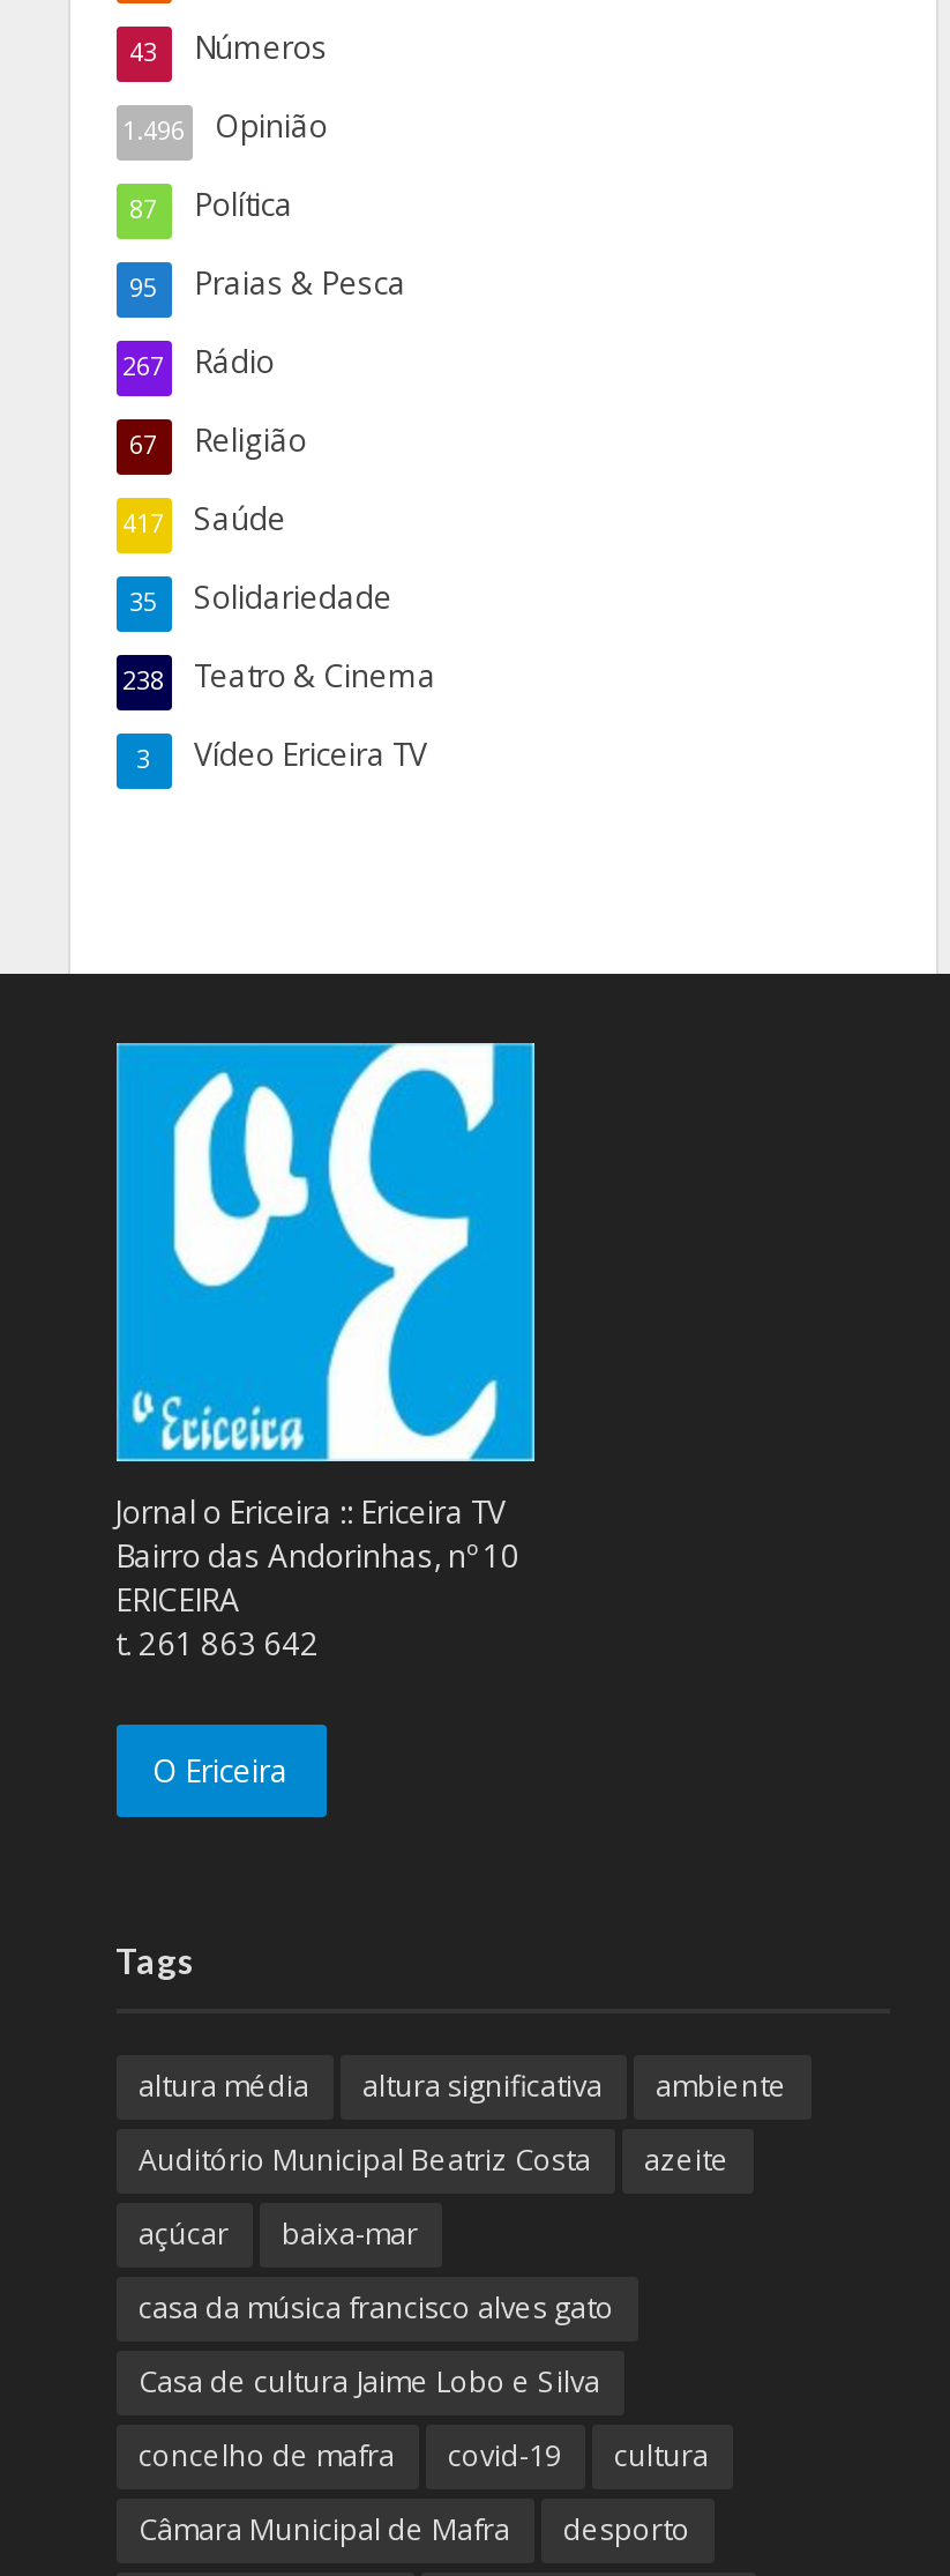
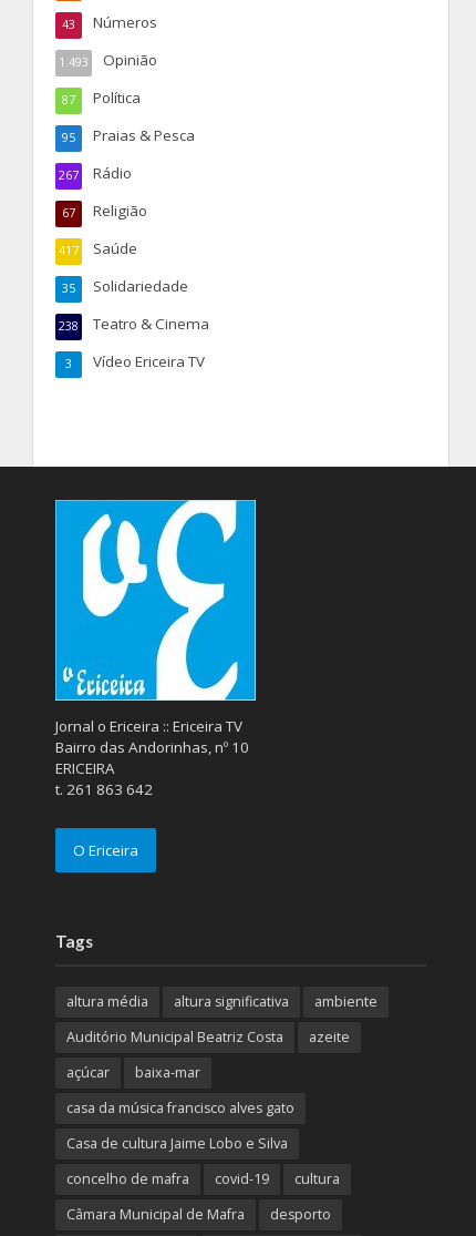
[122,105,328,147] 1.496 Opinião -> [58,50,157,70] 1.493 Opinião

